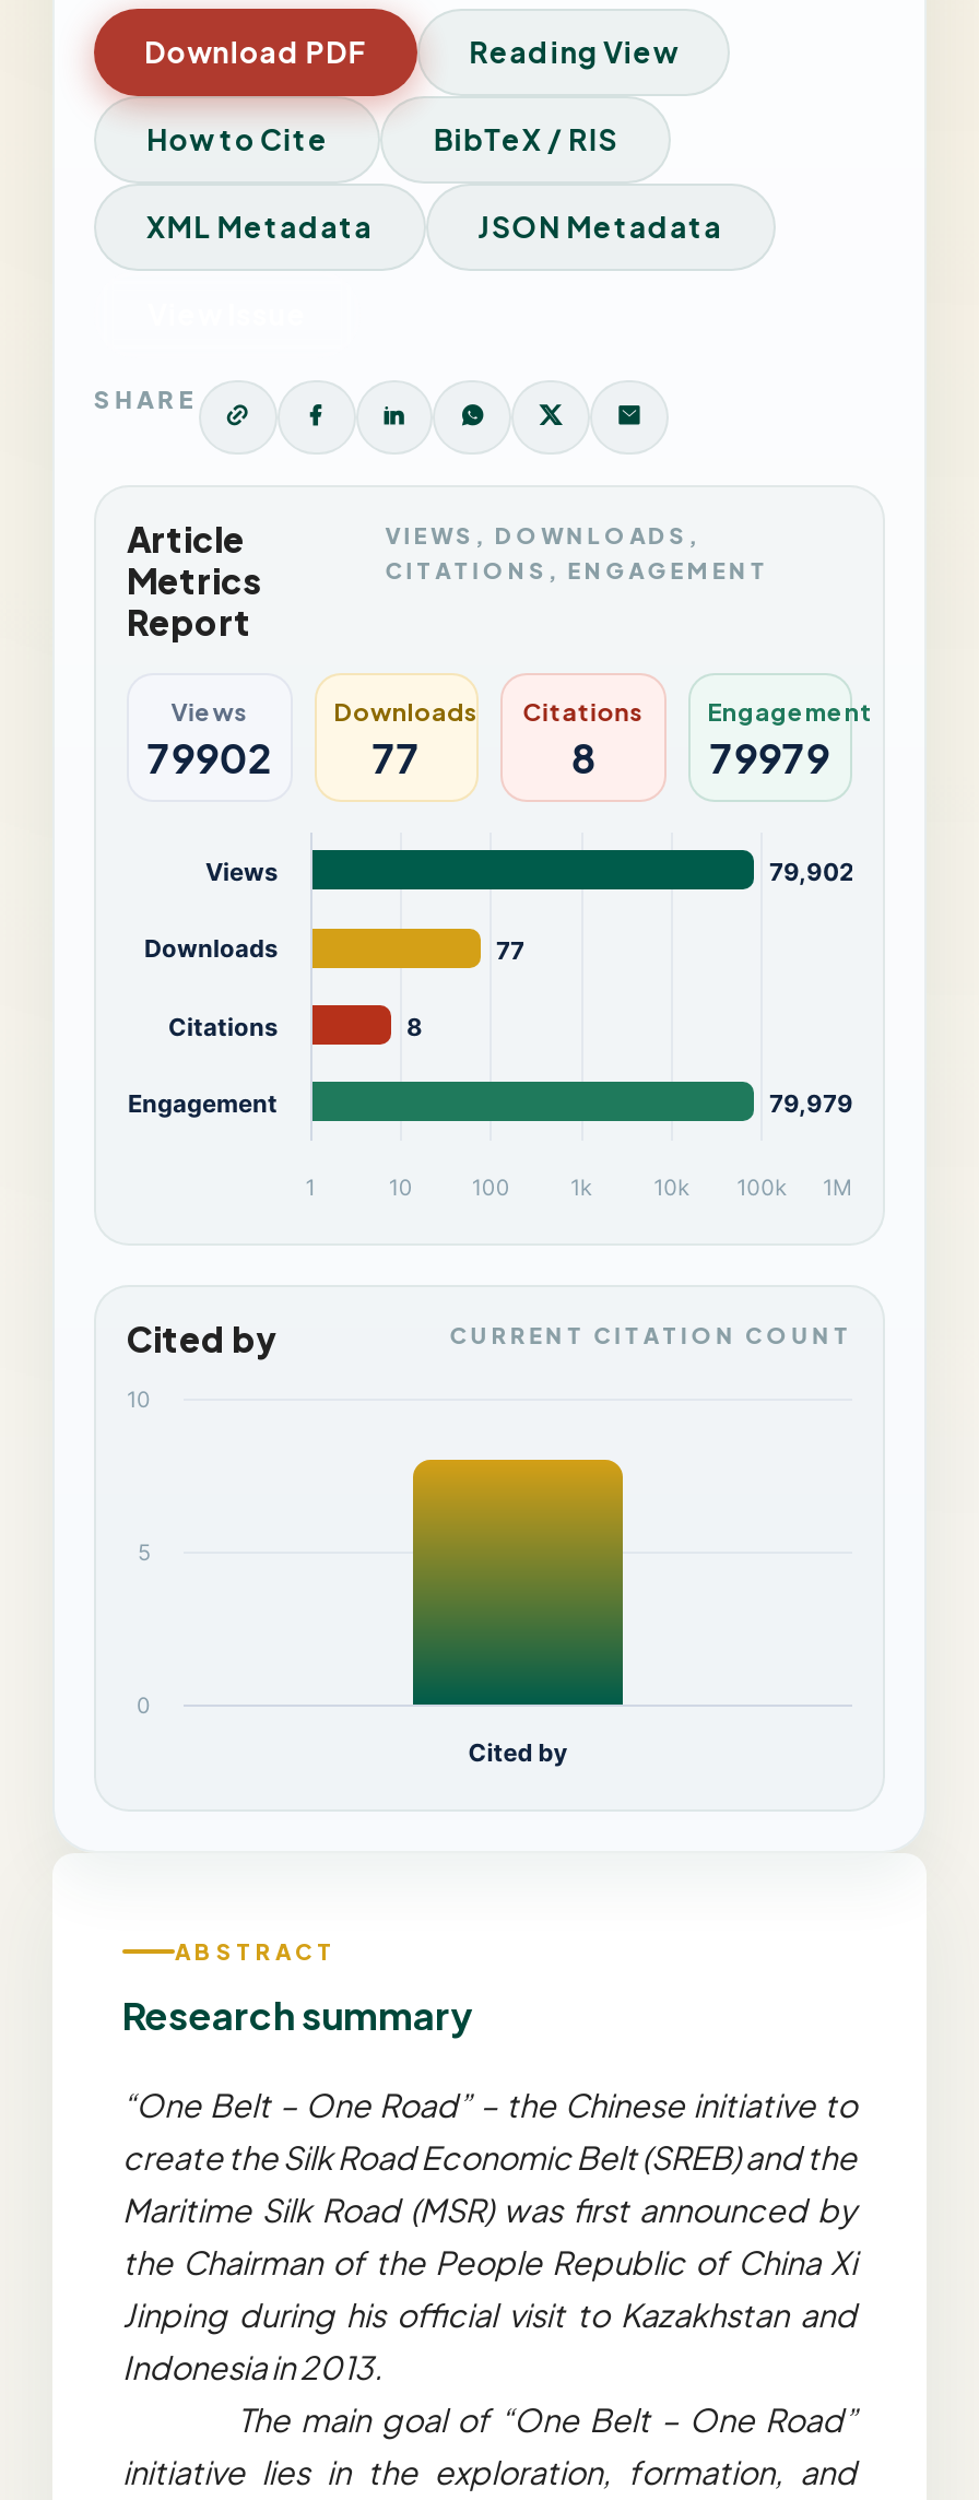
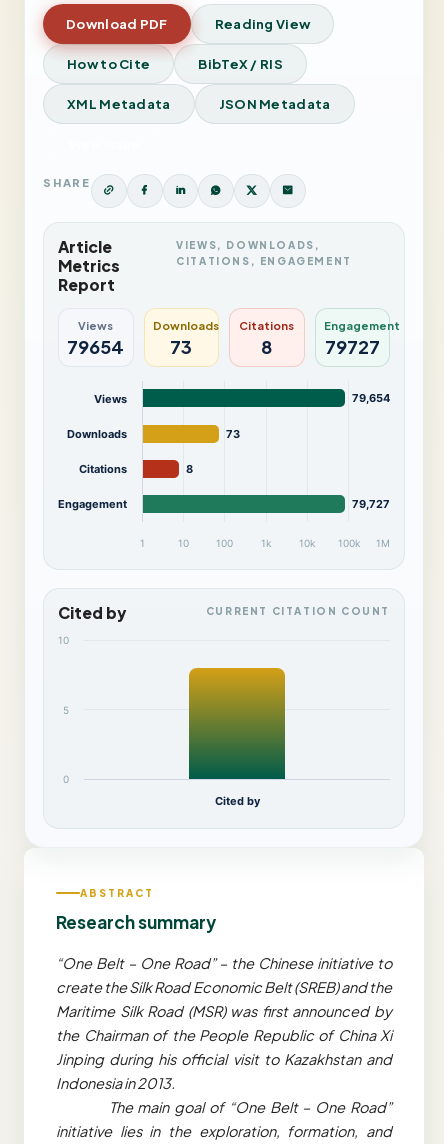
[147,732,271,782] 79902 -> [67,335,124,358] 79654
[372,732,420,782] 77 -> [170,335,192,358] 73
[710,732,830,782] 79979 -> [325,335,380,358] 79727
[769,858,854,886] 79,902 -> [352,391,390,405] 79,654
[496,936,524,965] 77 -> [226,427,240,441] 73
[769,1089,853,1118] 79,979 -> [352,497,390,511] 79,727

